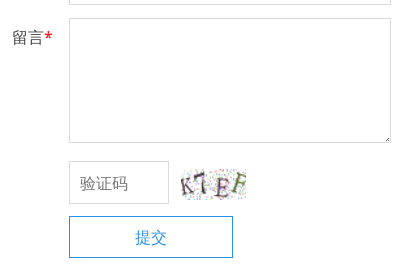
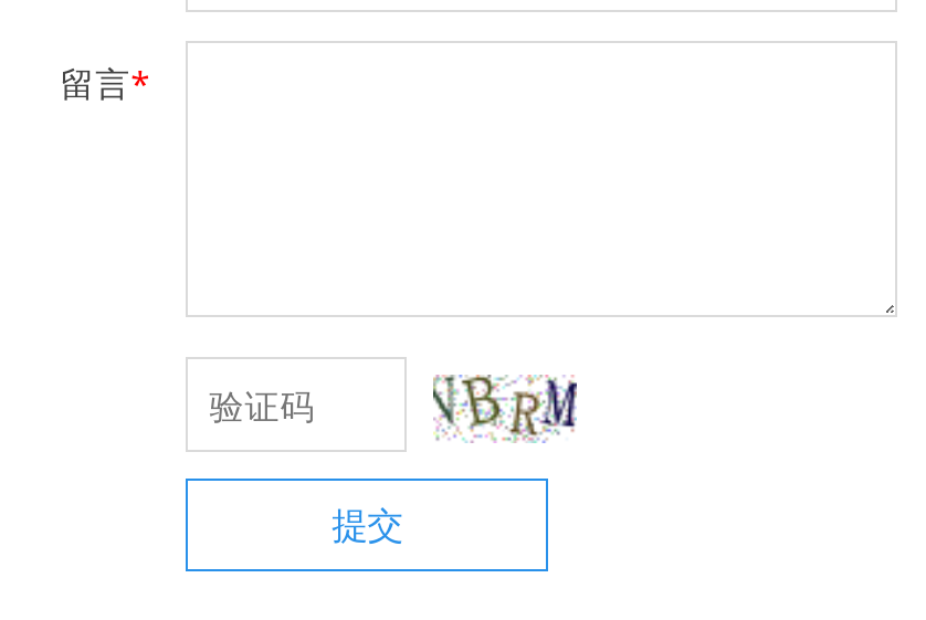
[180,168,247,201] [image] -> [431,372,579,443] [image]

